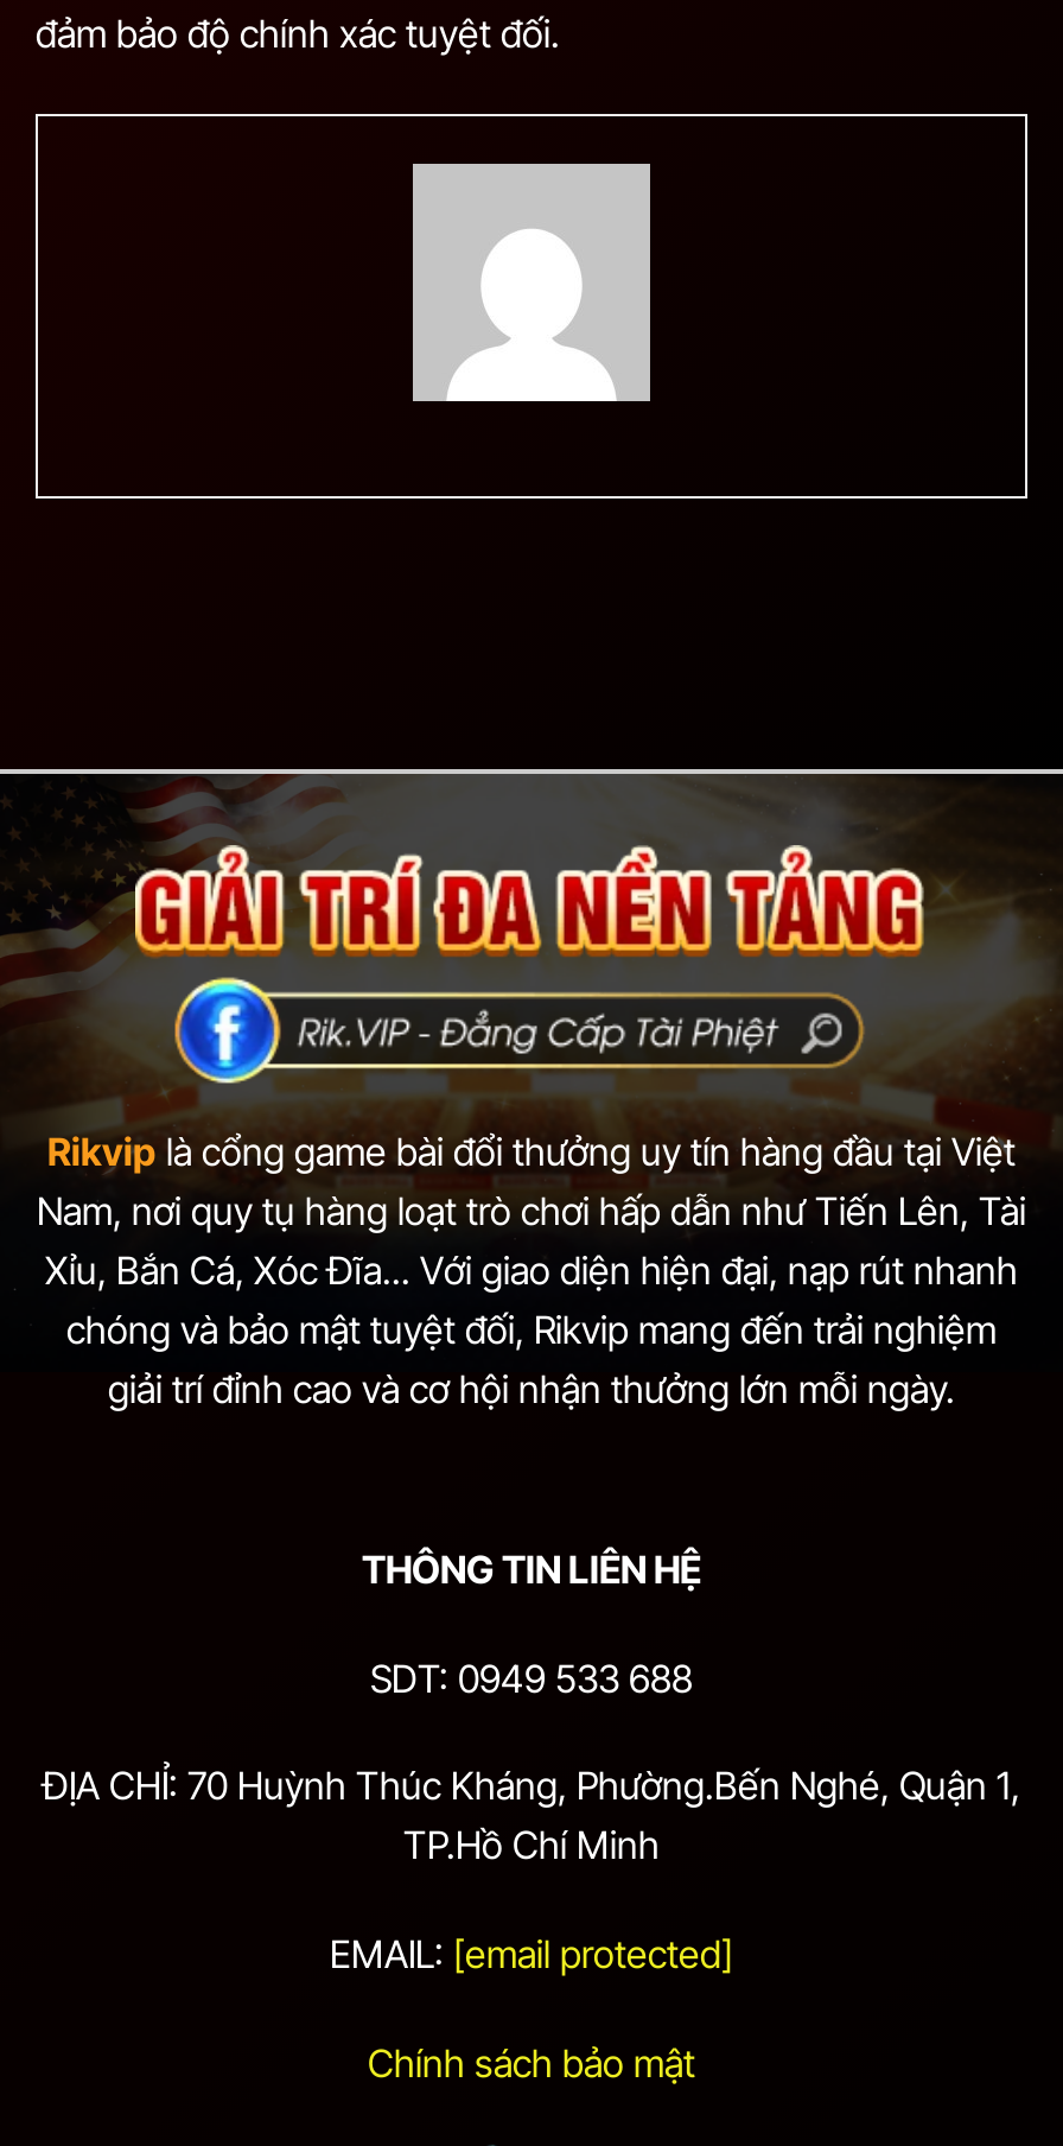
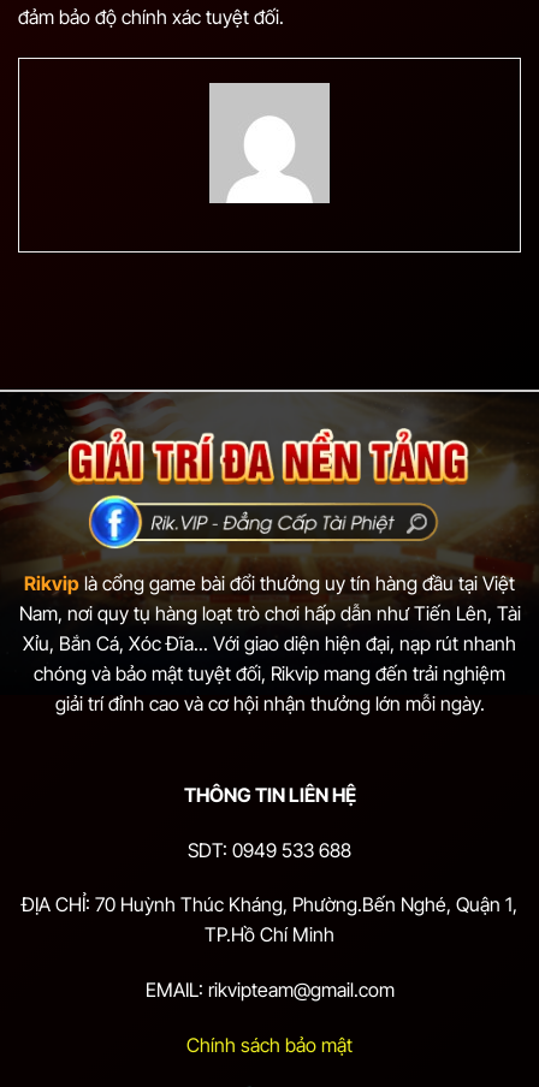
[330,1930,733,1978] EMAIL: [email protected] -> [145,978,394,1002] EMAIL: rikvipteam@gmail.com

